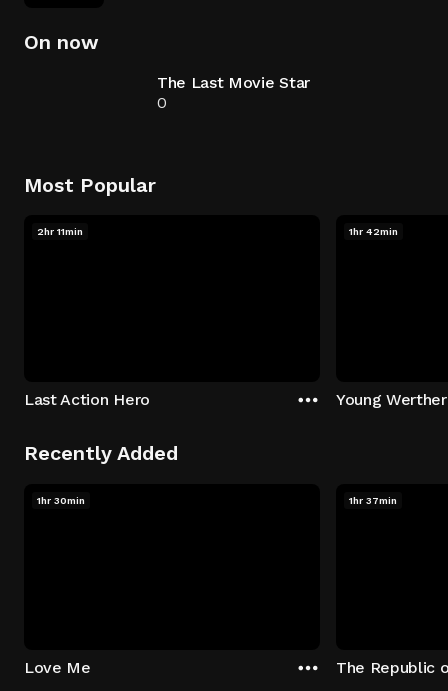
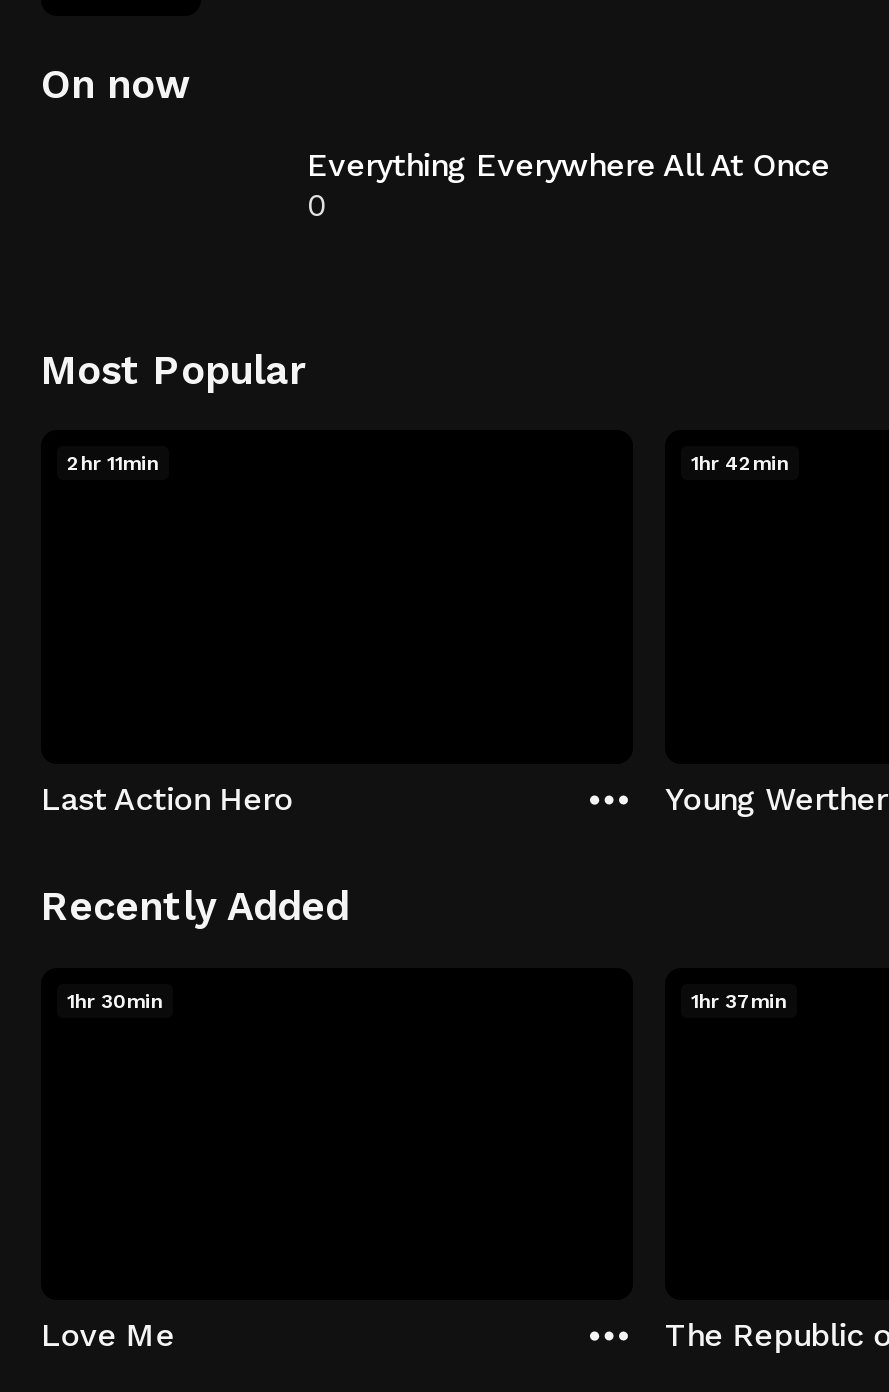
[157,73,310,92] The Last Movie Star -> [307,146,830,184] Everything Everywhere All At Once

